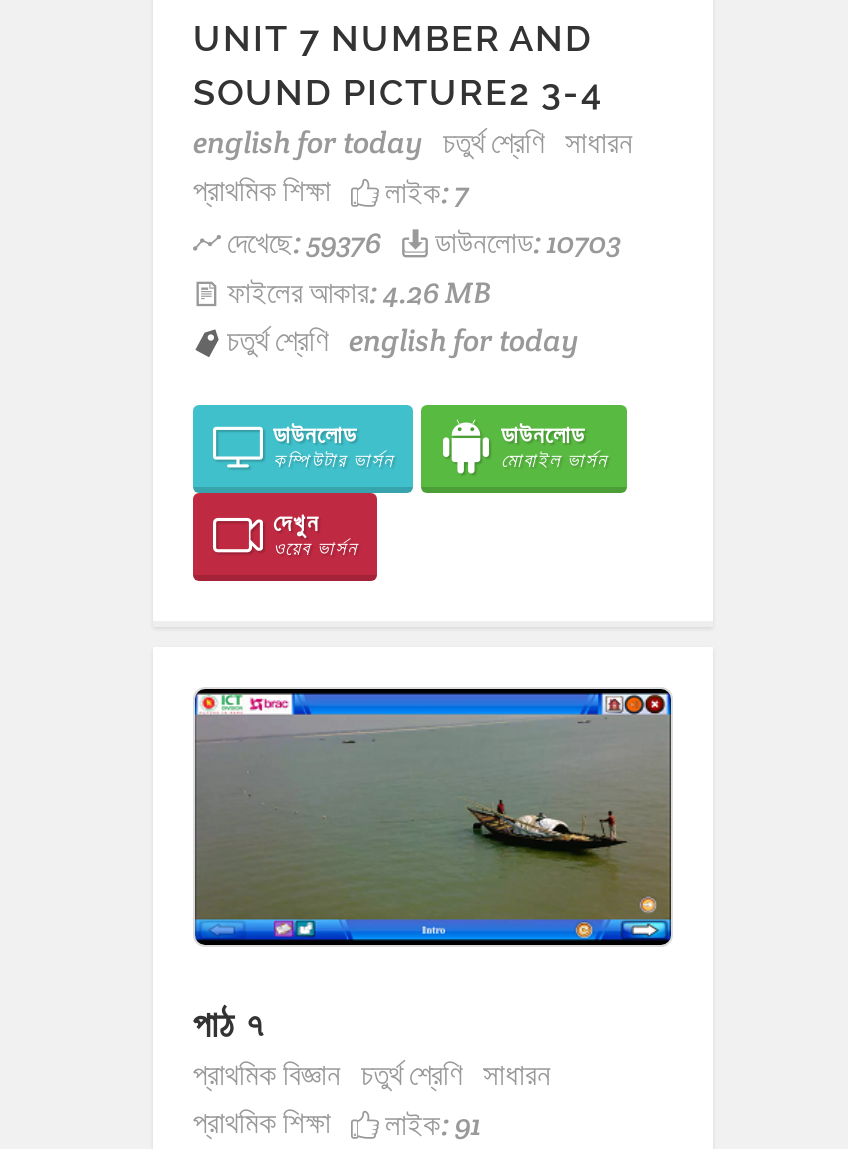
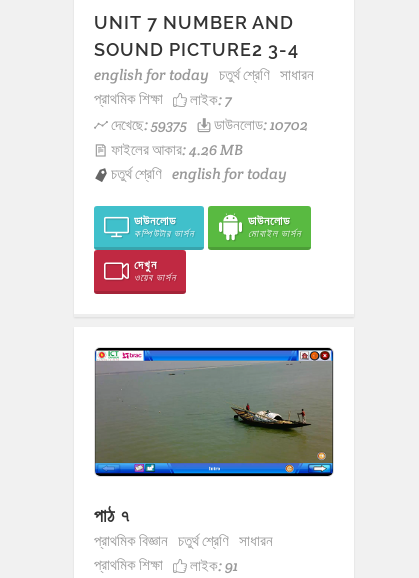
[227,223,381,261] দেখেছে: 59376 -> [111,115,187,134] দেখেছে: 59375
[435,223,621,261] ডাউনলোড: 10703 -> [214,115,308,134] ডাউনলোড: 10702

